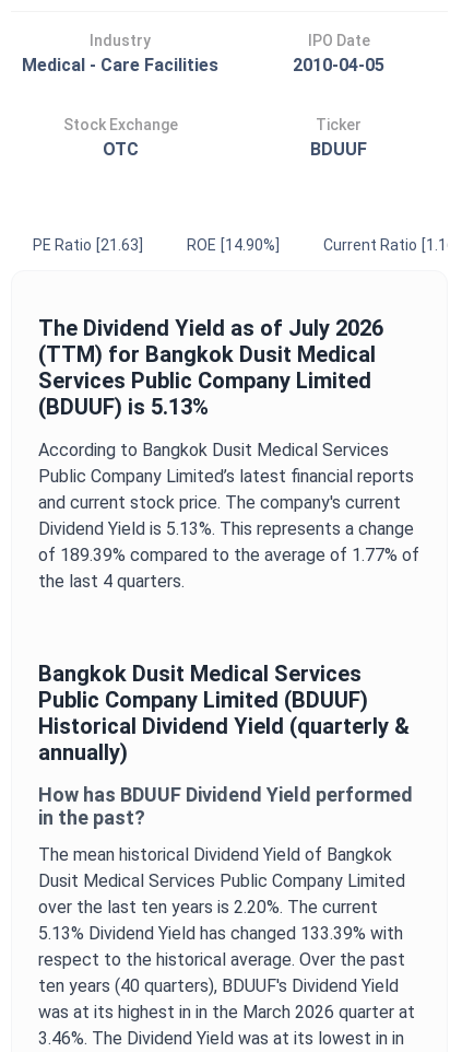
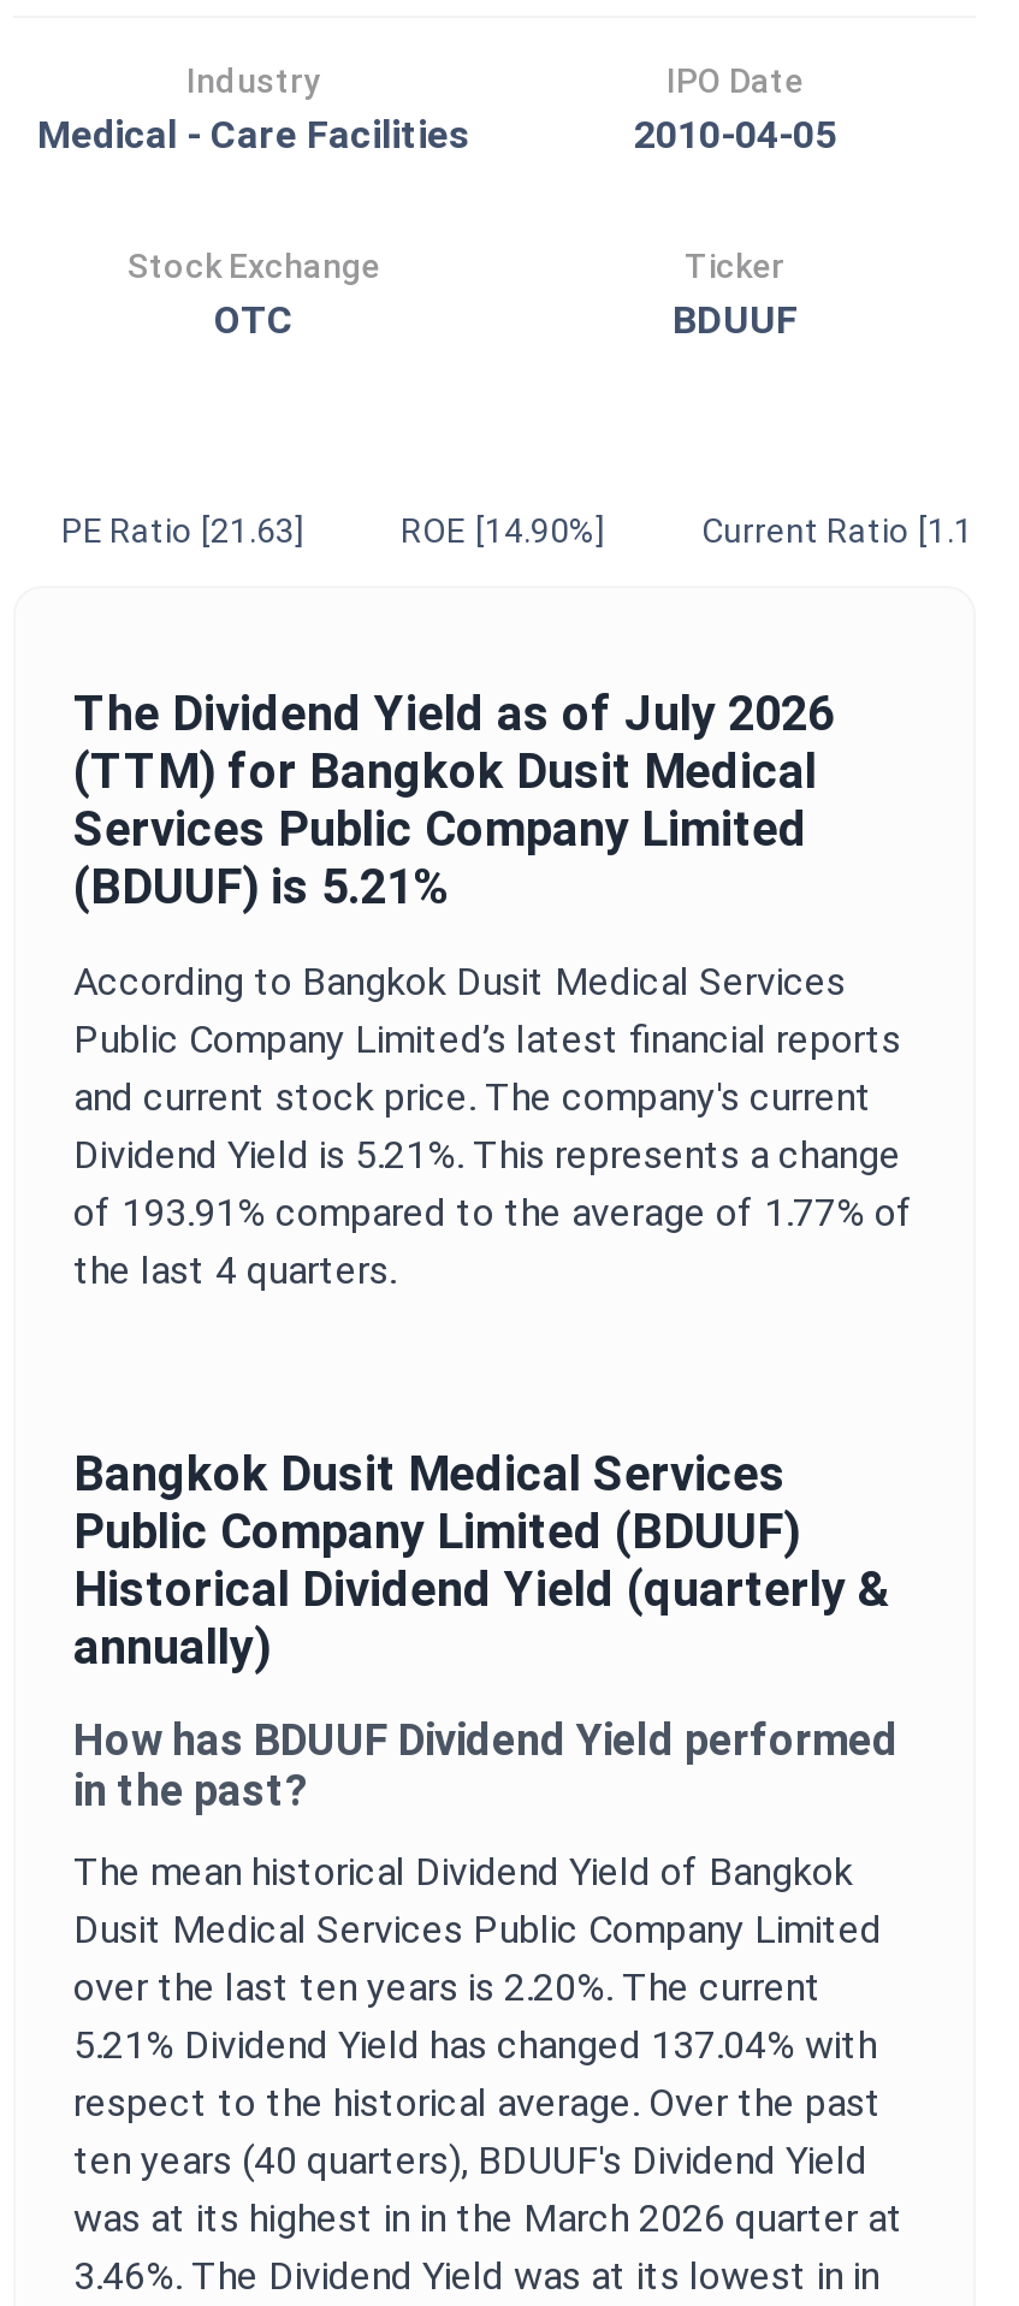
[38,394,209,420] (BDUUF) is 5.13% -> [73,858,449,915] (BDUUF) is 5.21%
[38,518,414,539] Dividend Yield is 5.13%. This represents a change -> [73,1132,901,1178] Dividend Yield is 5.21%. This represents a change
[38,545,419,565] of 189.39% compared to the average of 1.77% of -> [73,1190,913,1235] of 193.91% compared to the average of 1.77% of
[38,923,403,944] 5.13% Dividend Yield has changed 133.39% with -> [73,2022,877,2068] 5.21% Dividend Yield has changed 137.04% with

